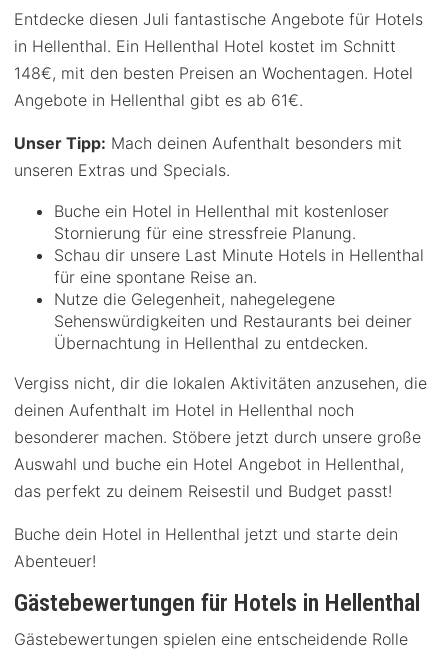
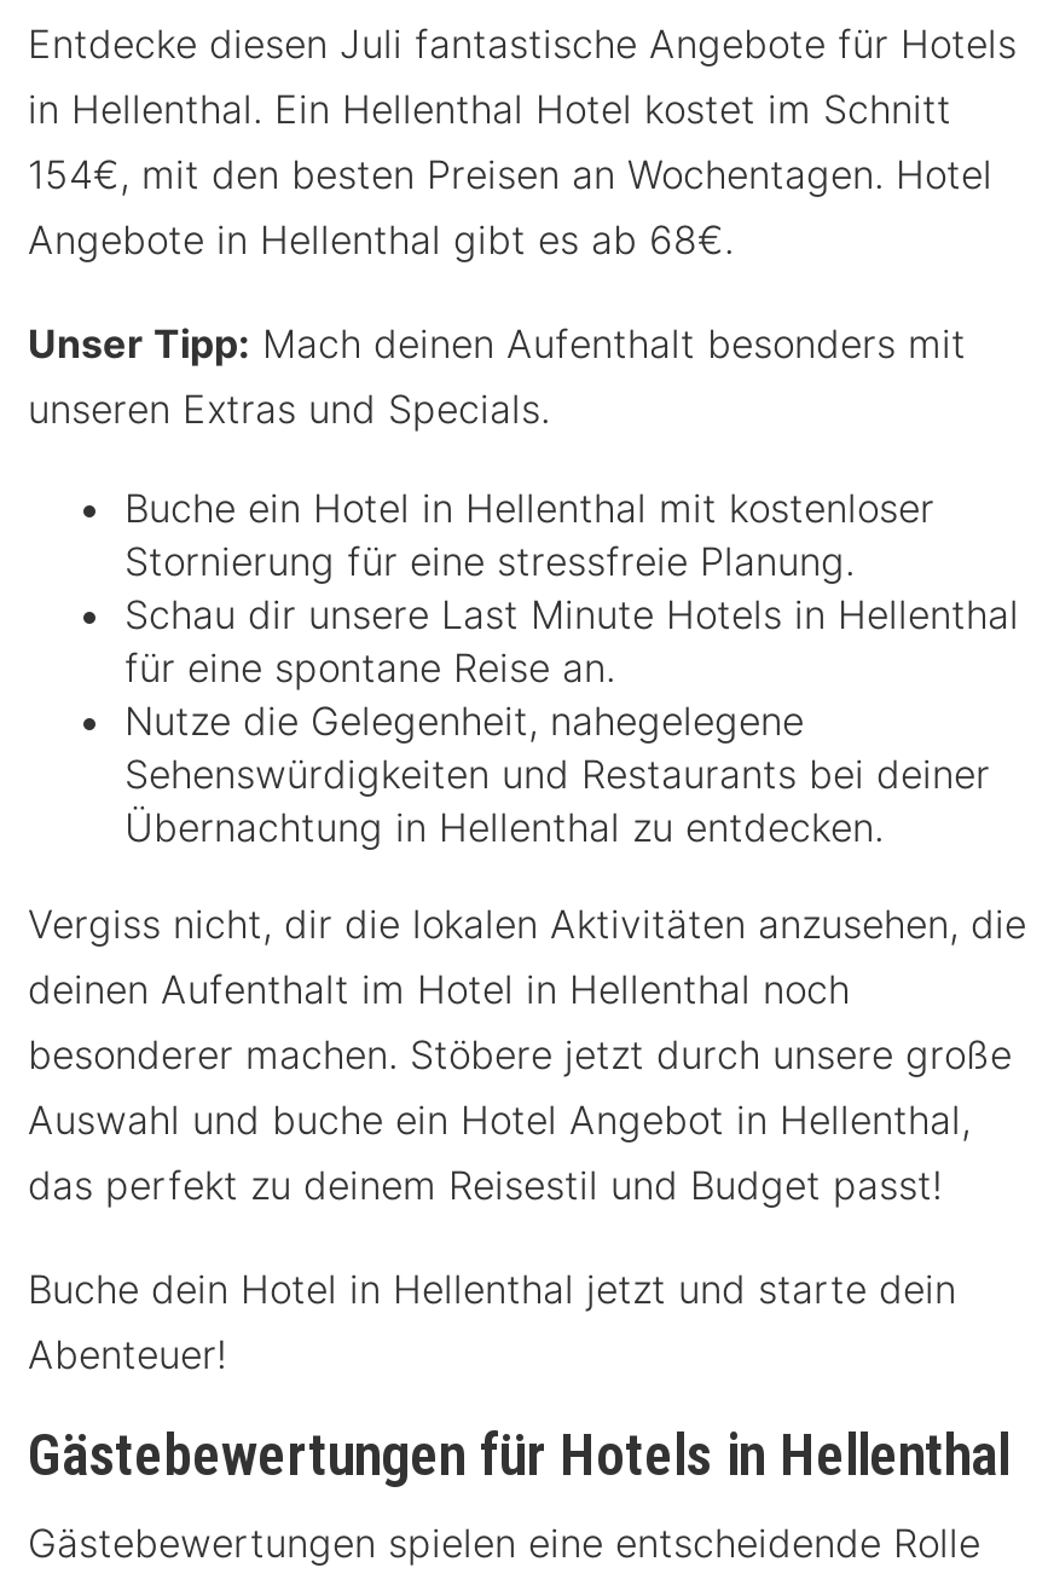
[14,63,413,83] 148€, mit den besten Preisen an Wochentagen. Hotel -> [28,150,992,198] 154€, mit den besten Preisen an Wochentagen. Hotel
[14,90,303,110] Angebote in Hellenthal gibt es ab 61€. -> [28,215,734,263] Angebote in Hellenthal gibt es ab 68€.

